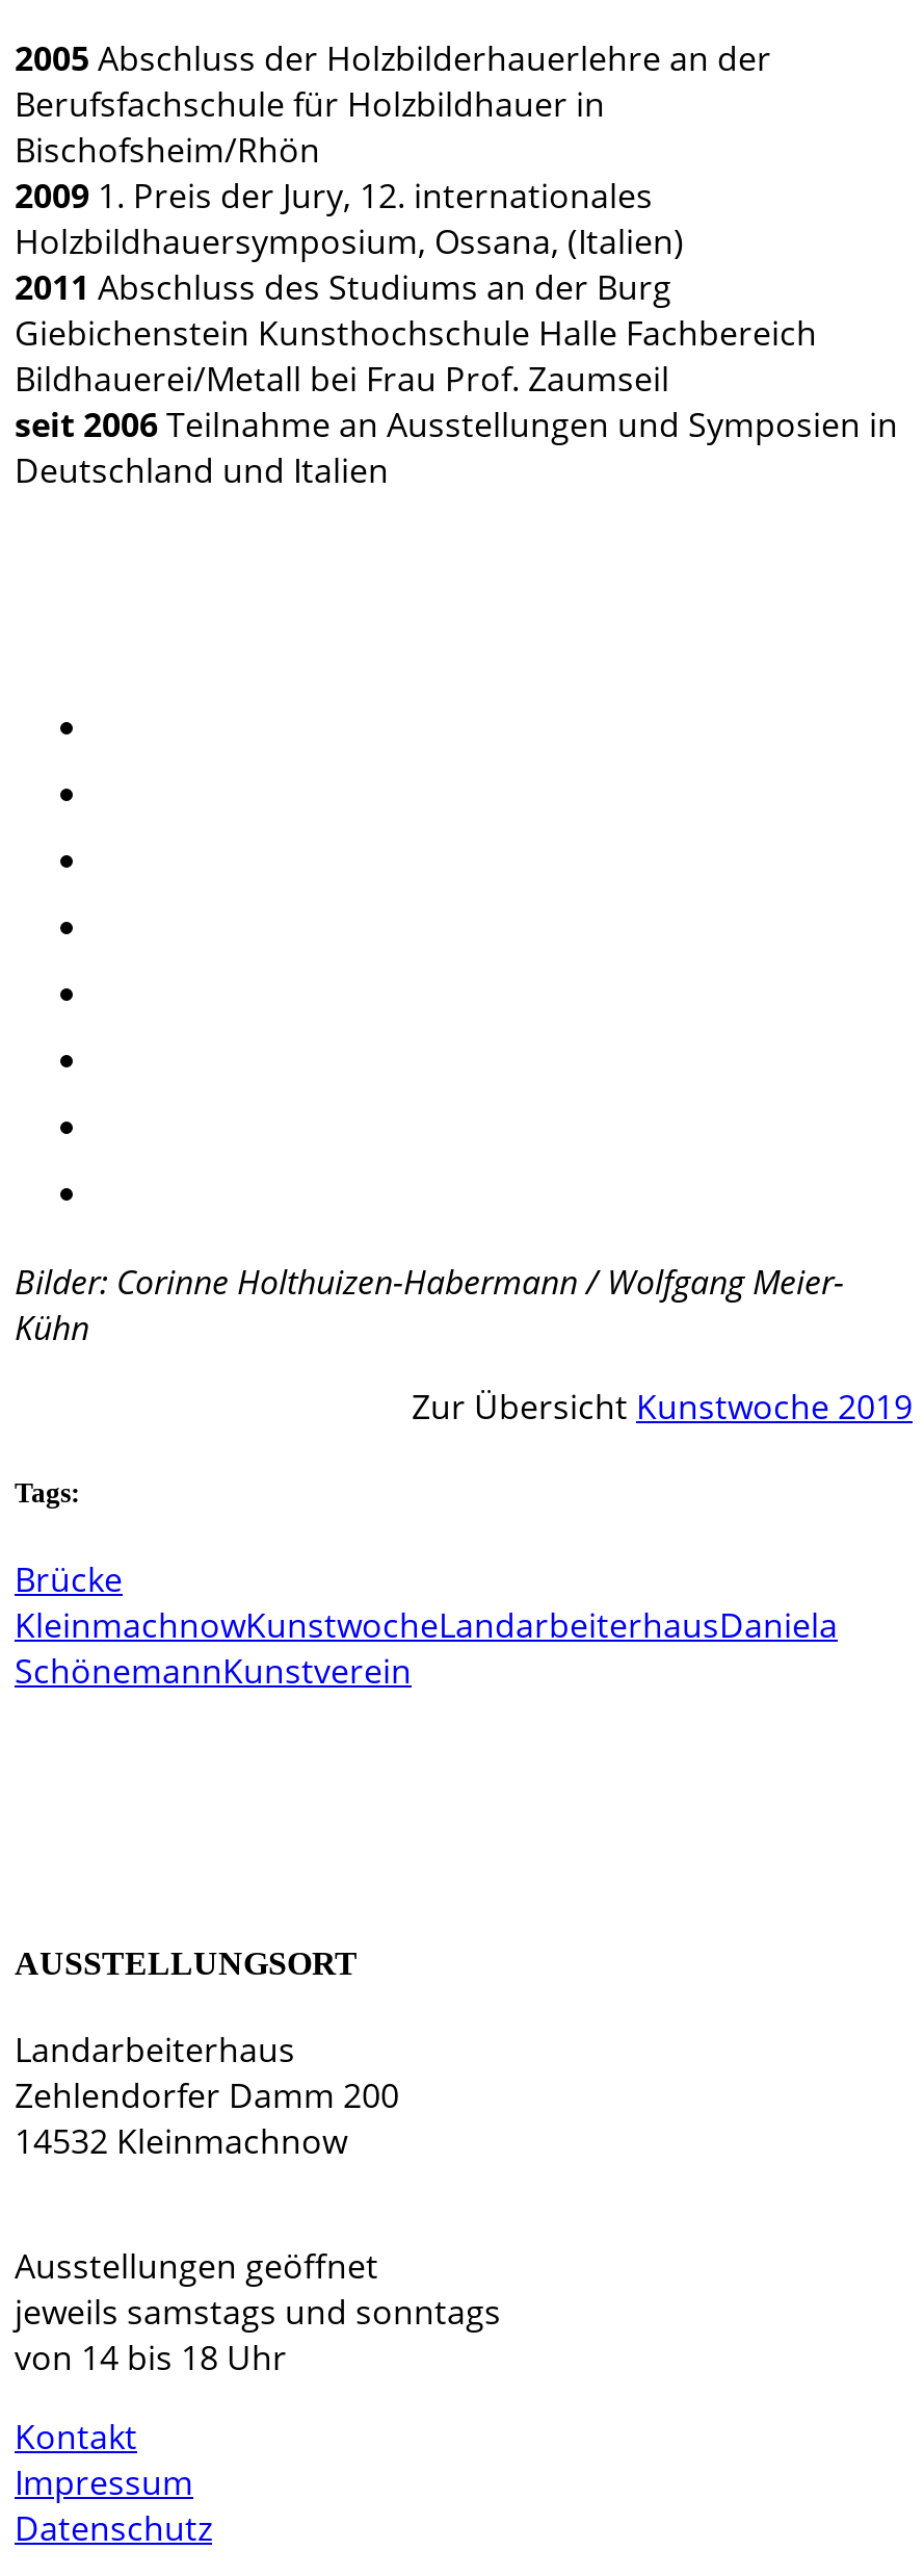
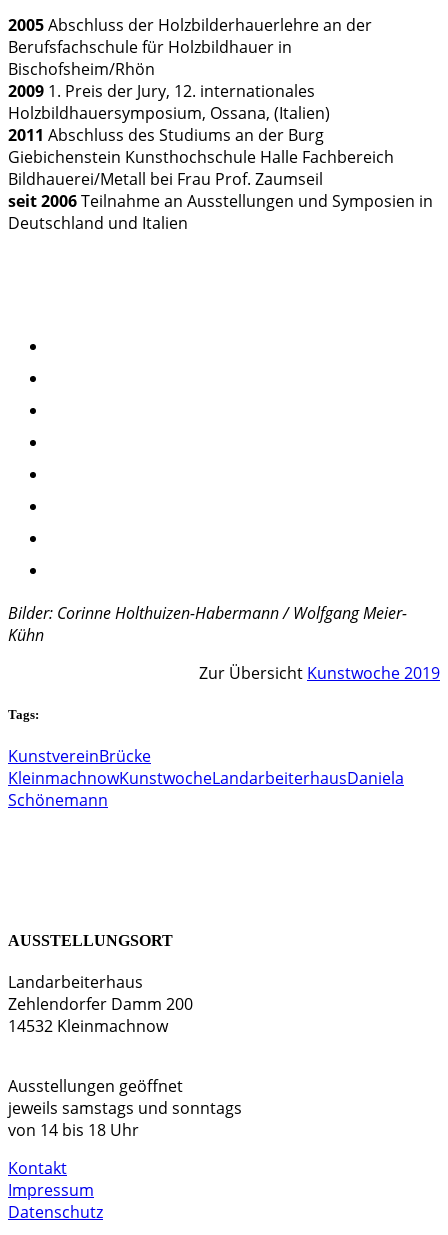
[15,1556,123,1602] Brücke -> [8,745,151,767] KunstvereinBrücke
[15,1648,412,1693] SchönemannKunstverein -> [8,789,108,811] Schönemann

